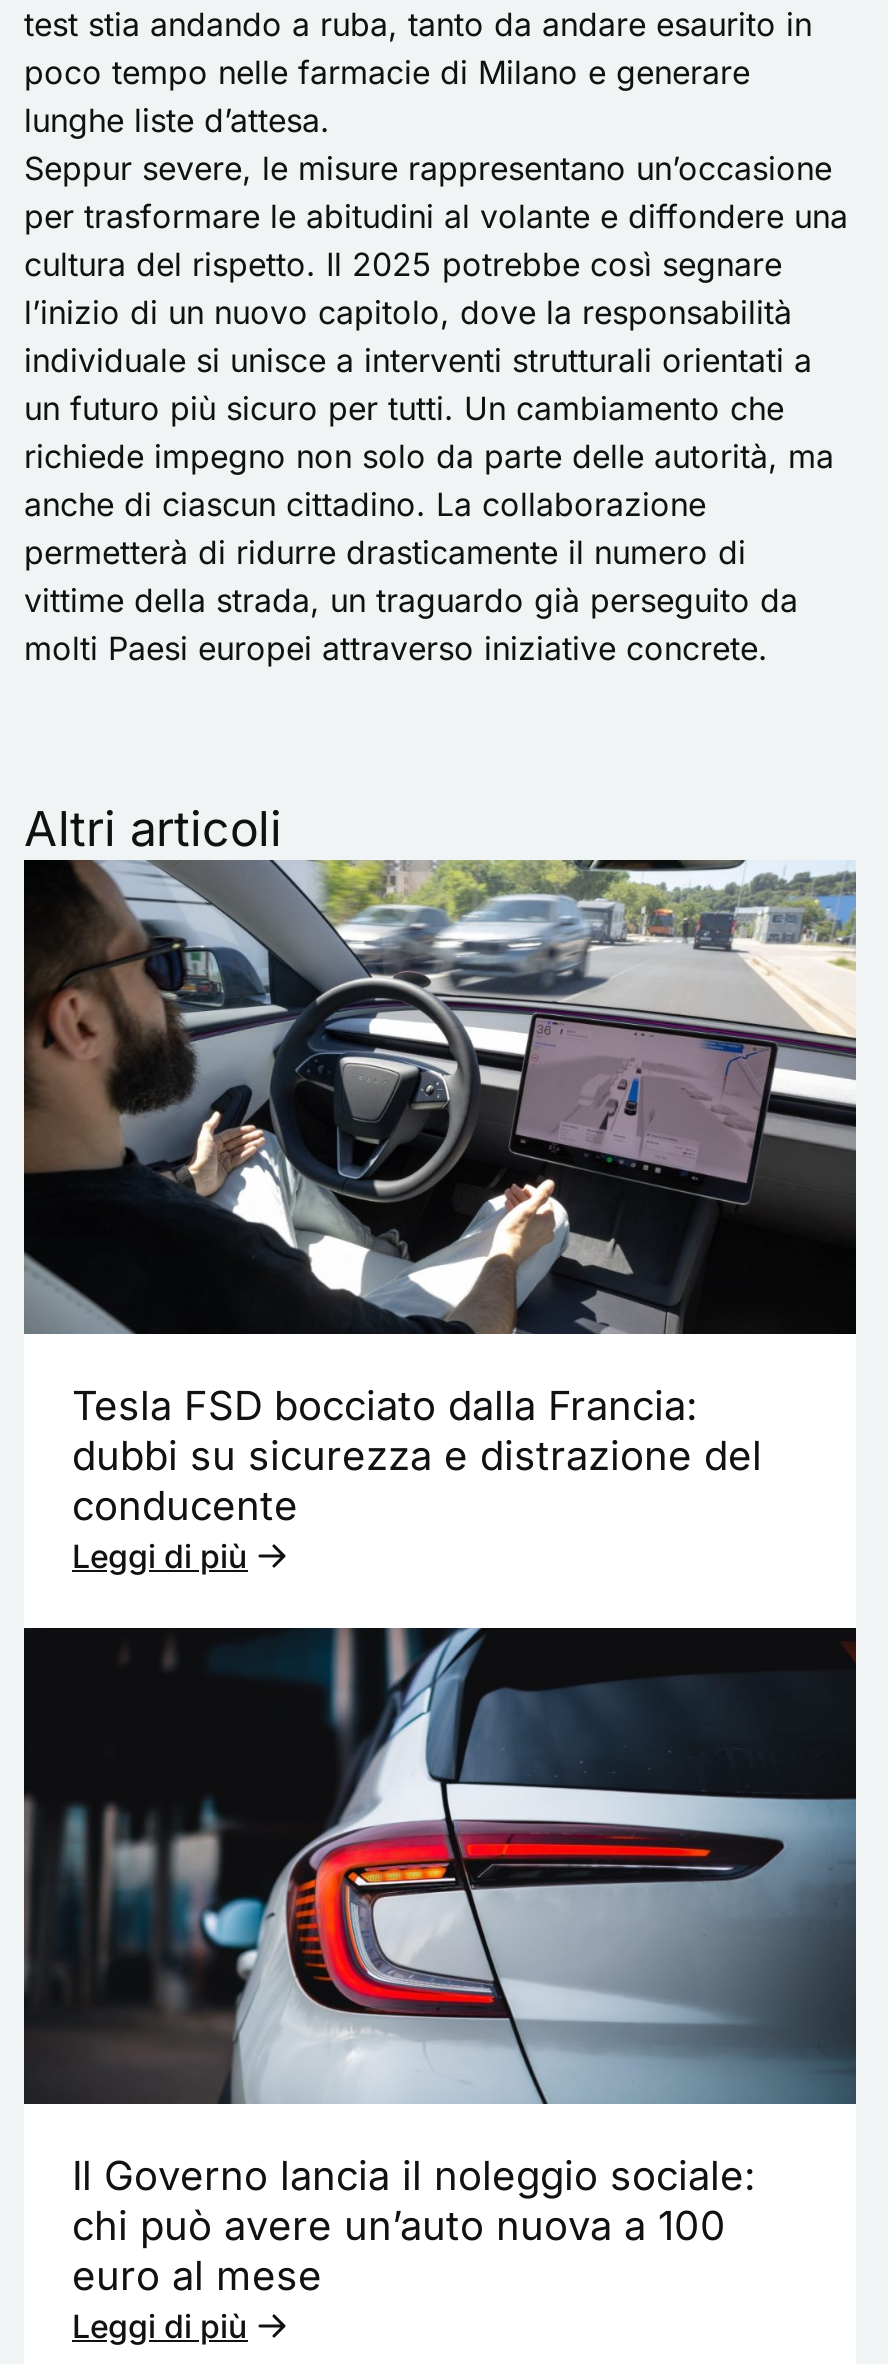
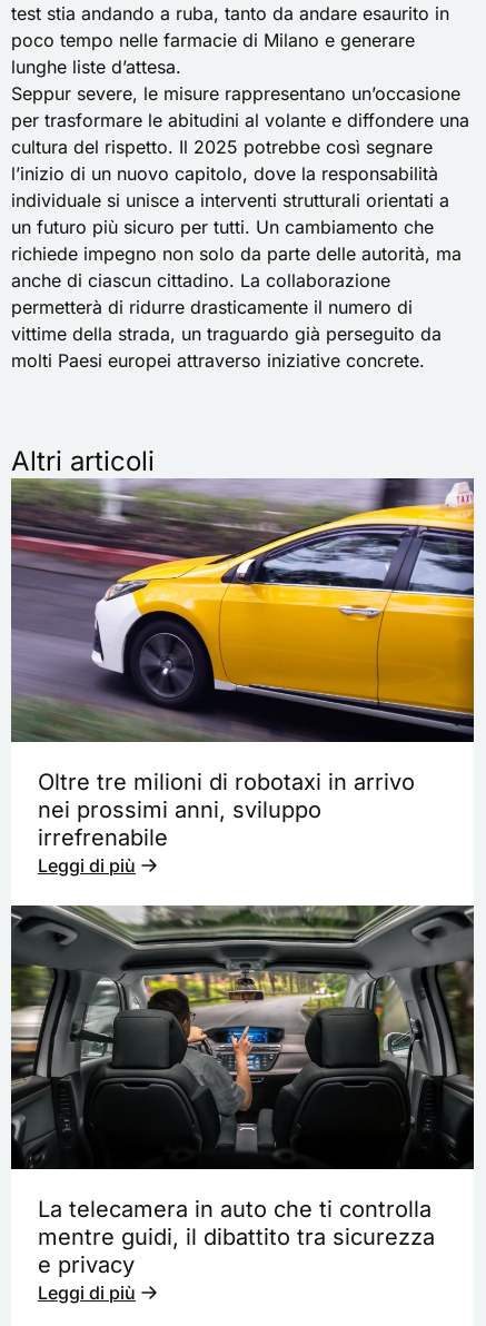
[22,858,858,1531] [image] | Tesla FSD bocciato dalla Francia: | dubbi su sicurezza e distrazione del | conducente -> [10,477,475,851] [image] | Oltre tre milioni di robotaxi in arrivo | nei prossimi anni, sviluppo | irrefrenabile
[24,1626,858,2299] [image] | Il Governo lancia il noleggio sociale: | chi può avere un’auto nuova a 100 | euro al mese -> [11,904,475,1279] [image] | La telecamera in auto che ti controlla | mentre guidi, il dibattito tra sicurezza | e privacy

